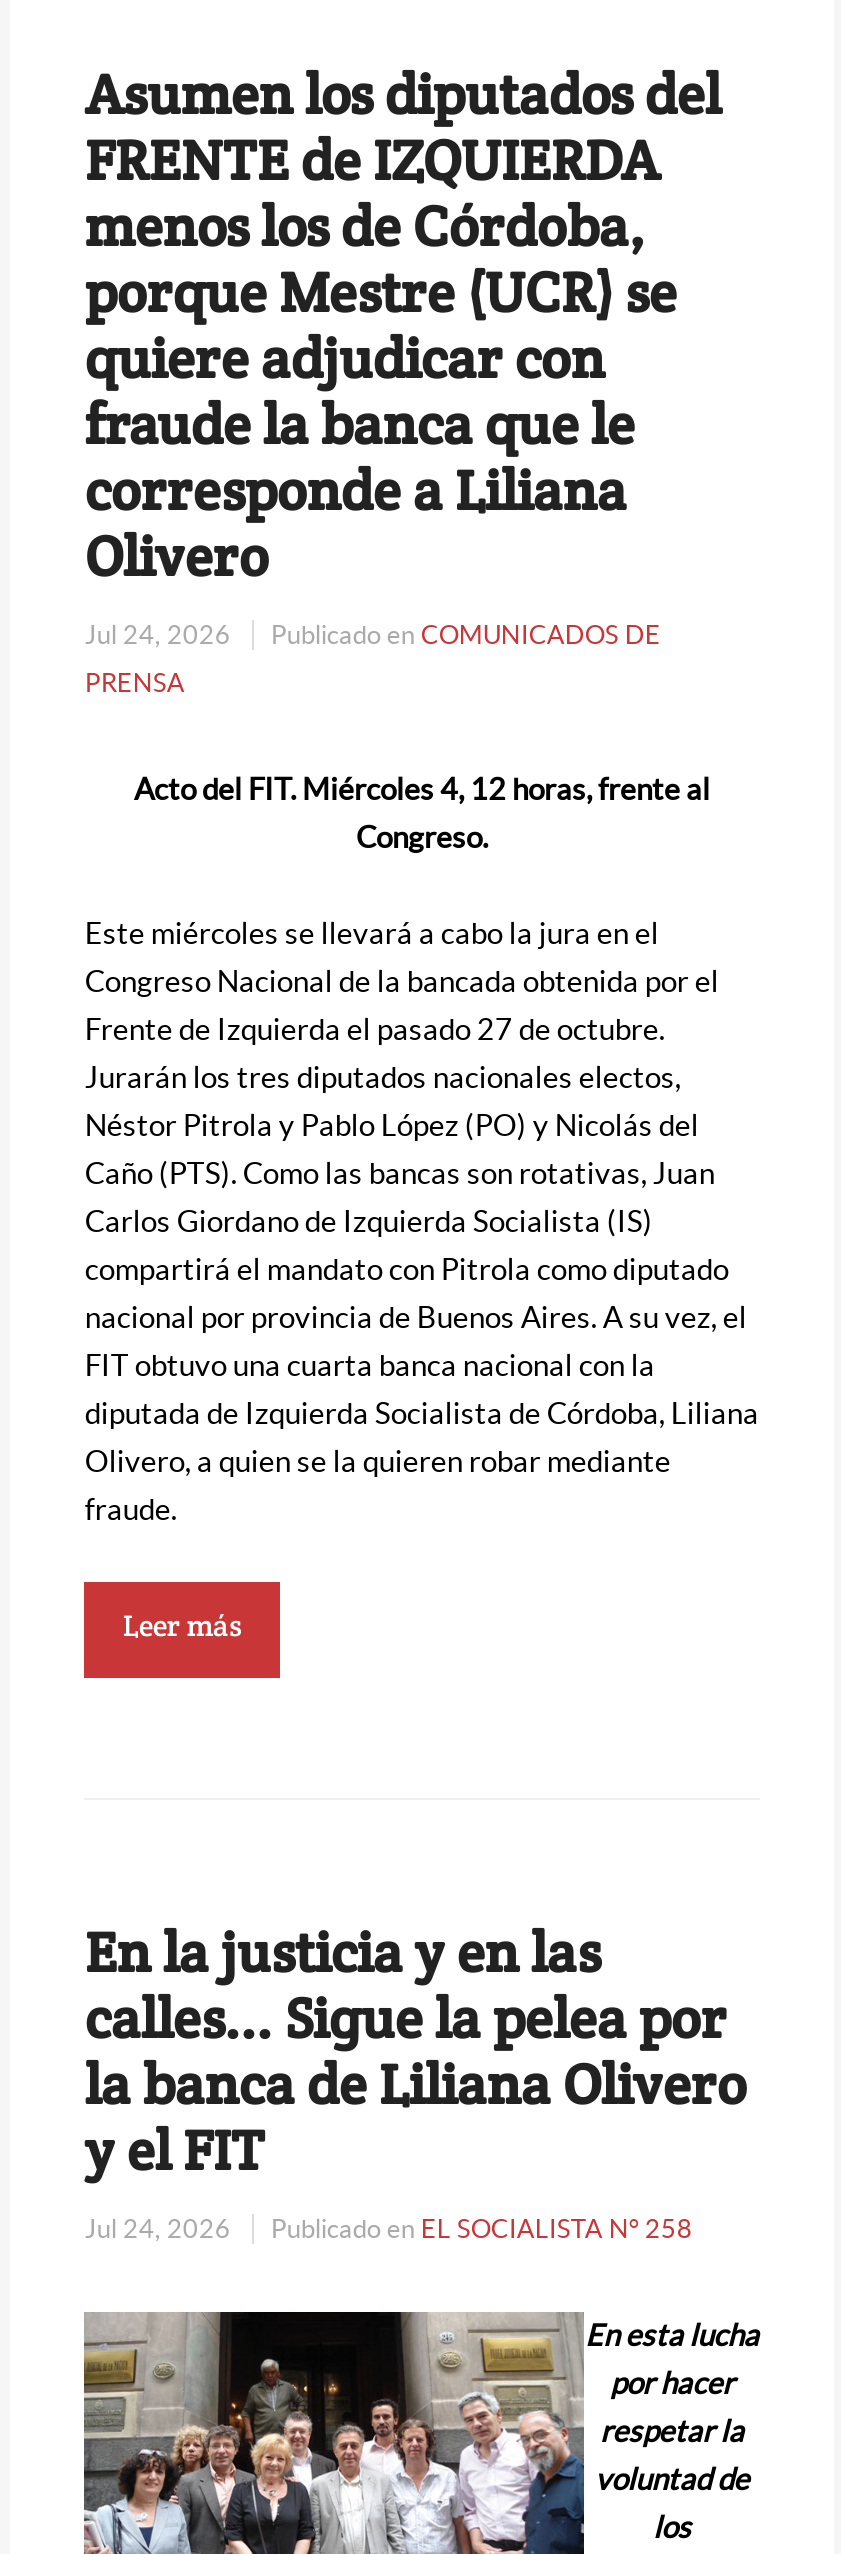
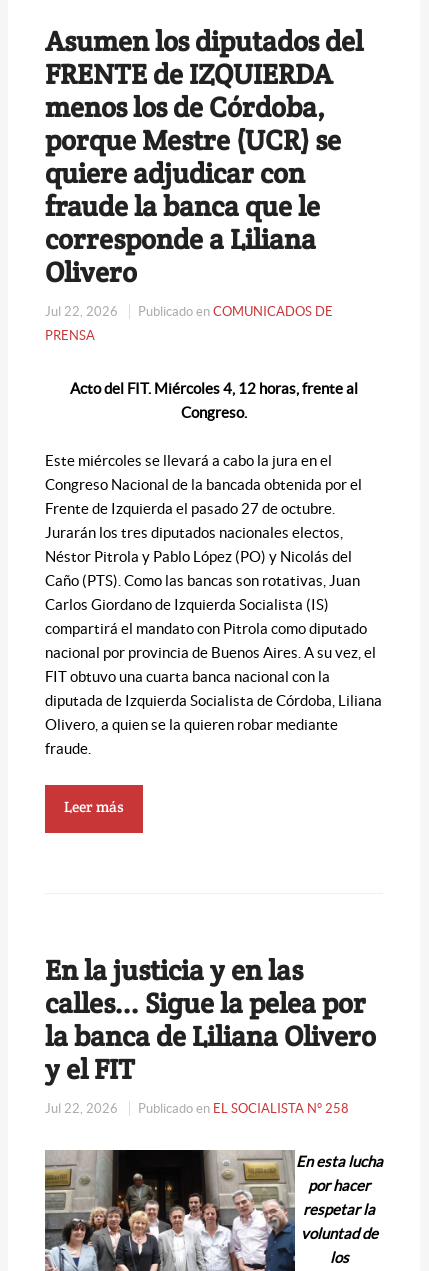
[85,619,661,649] Jul 24, 2026 Publicado en COMUNICADOS DE -> [45,304,333,319] Jul 22, 2026 Publicado en COMUNICADOS DE
[85,2213,693,2243] Jul 24, 2026 Publicado en EL SOCIALISTA N° 258 -> [45,1101,349,1116] Jul 22, 2026 Publicado en EL SOCIALISTA N° 258

